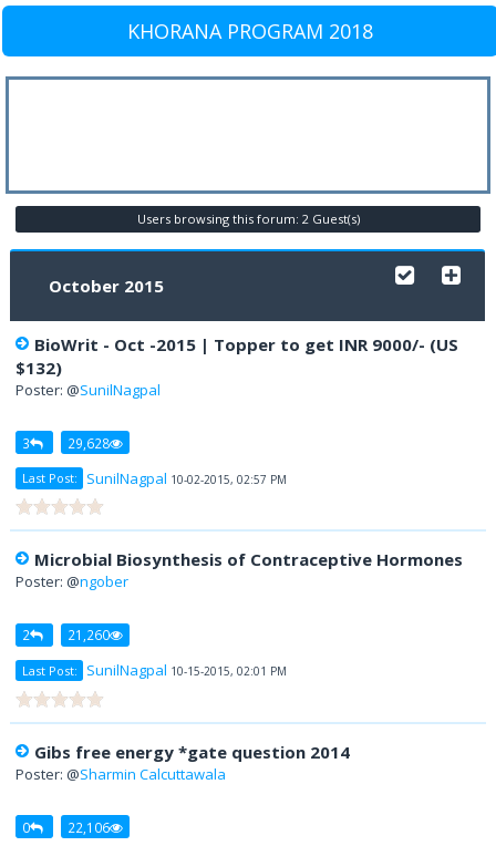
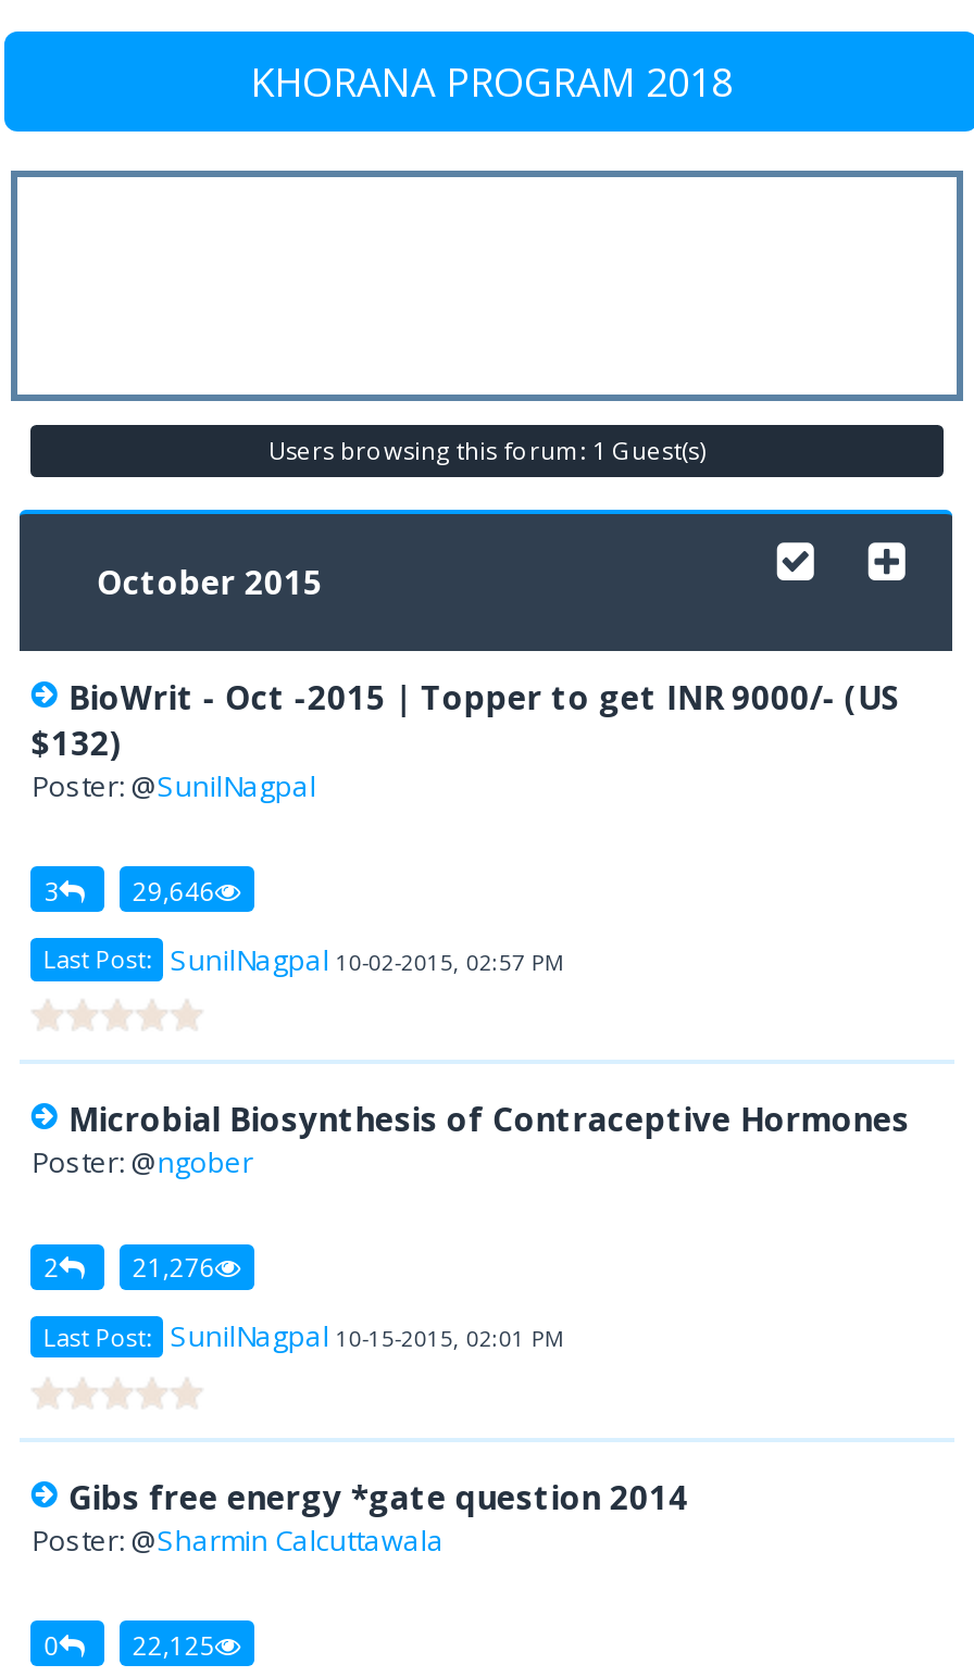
[137,210,359,227] Users browsing this forum: 2 Guest(s) -> [269,433,705,466] Users browsing this forum: 1 Guest(s)
[67,434,109,451] 29,628 -> [132,872,215,907] 29,646
[67,626,109,644] 21,260 -> [132,1249,215,1284] 21,276
[67,818,109,836] 22,106 -> [132,1627,215,1661] 22,125

